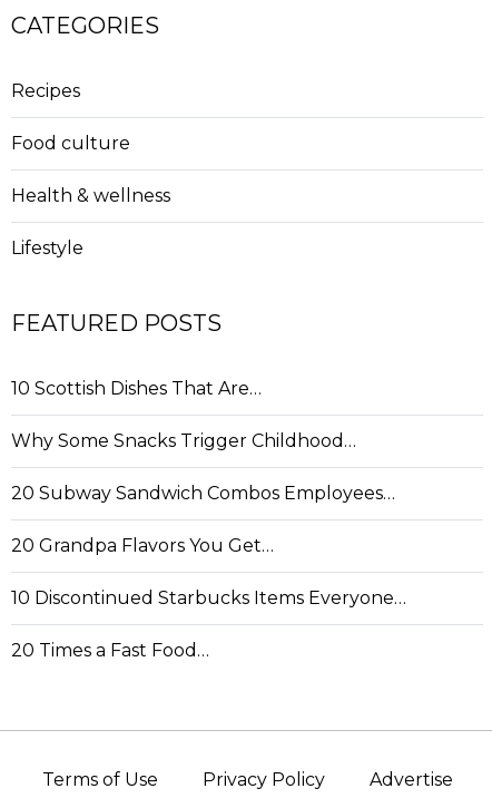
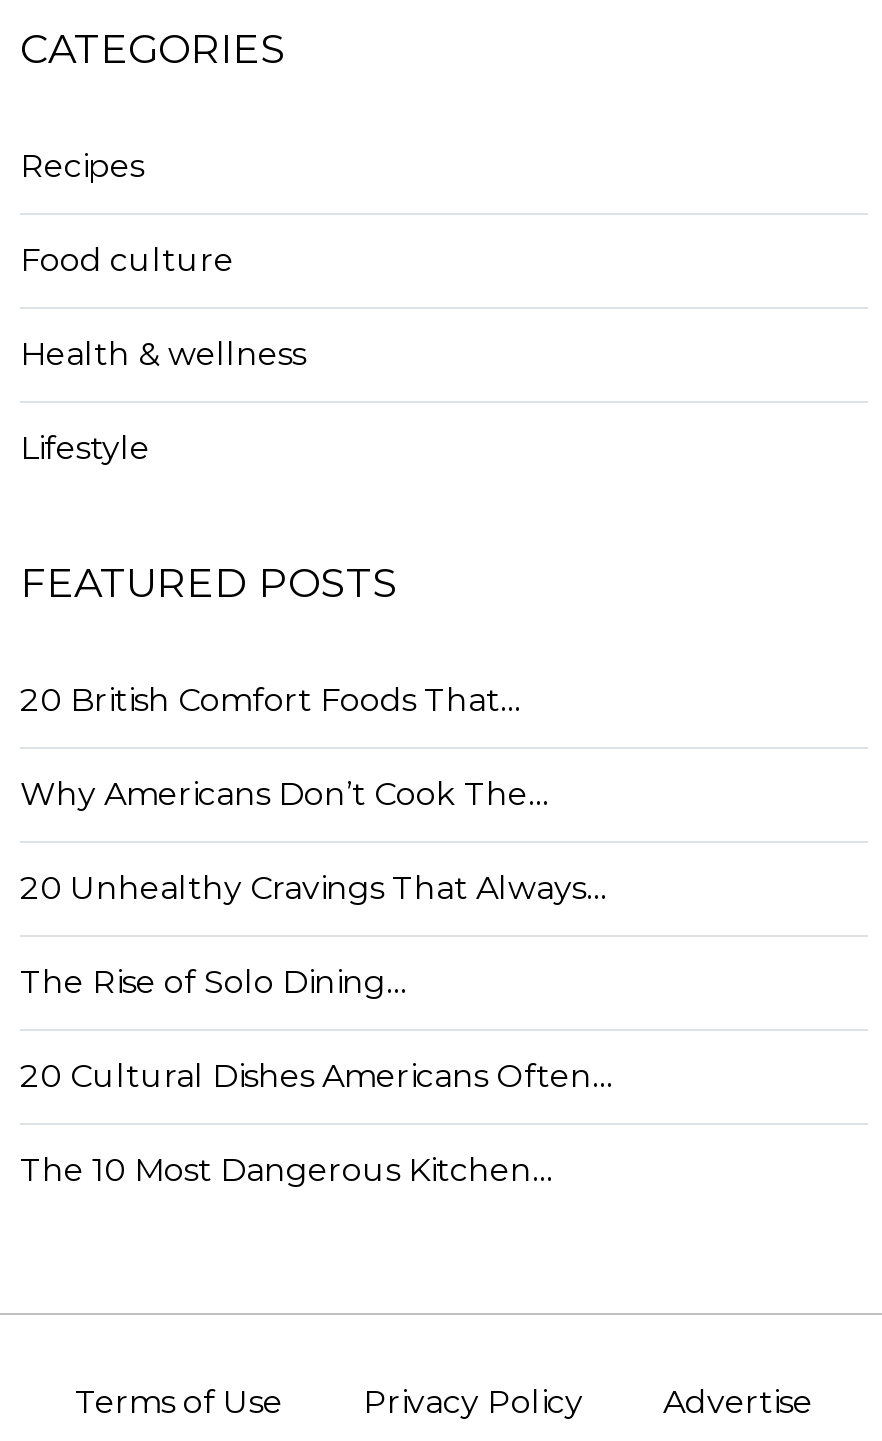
[11,378,262,399] 10 Scottish Dishes That Are… -> [20,681,522,719] 20 British Comfort Foods That…
[11,430,356,451] Why Some Snacks Trigger Childhood… -> [20,775,550,813] Why Americans Don’t Cook The…
[11,483,395,504] 20 Subway Sandwich Combos Employees… -> [20,869,608,907] 20 Unhealthy Cravings That Always…
[11,535,274,556] 20 Grandpa Flavors You Get… -> [20,963,408,1001] The Rise of Solo Dining…
[11,587,406,609] 10 Discontinued Starbucks Items Everyone… -> [20,1057,614,1095] 20 Cultural Dishes Americans Often…
[11,640,209,661] 20 Times a Fast Food… -> [20,1151,554,1189] The 10 Most Dangerous Kitchen…

